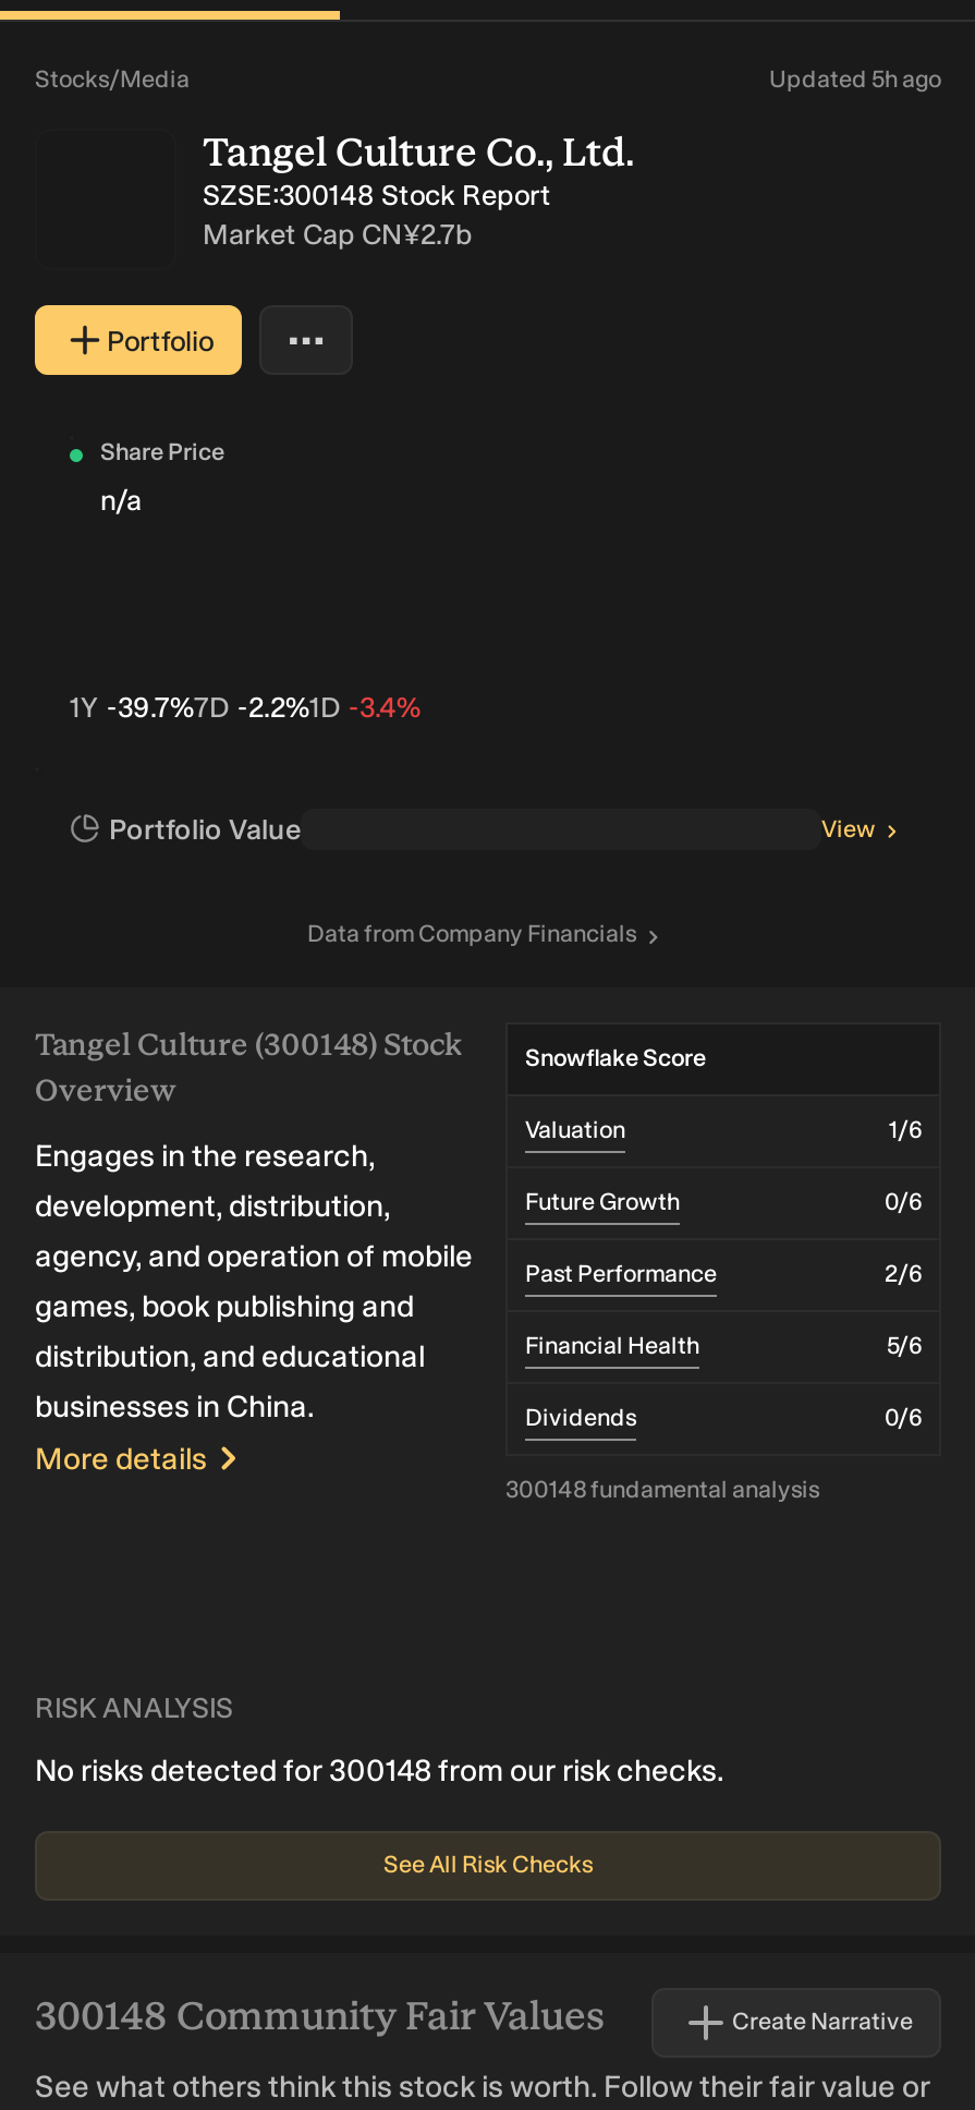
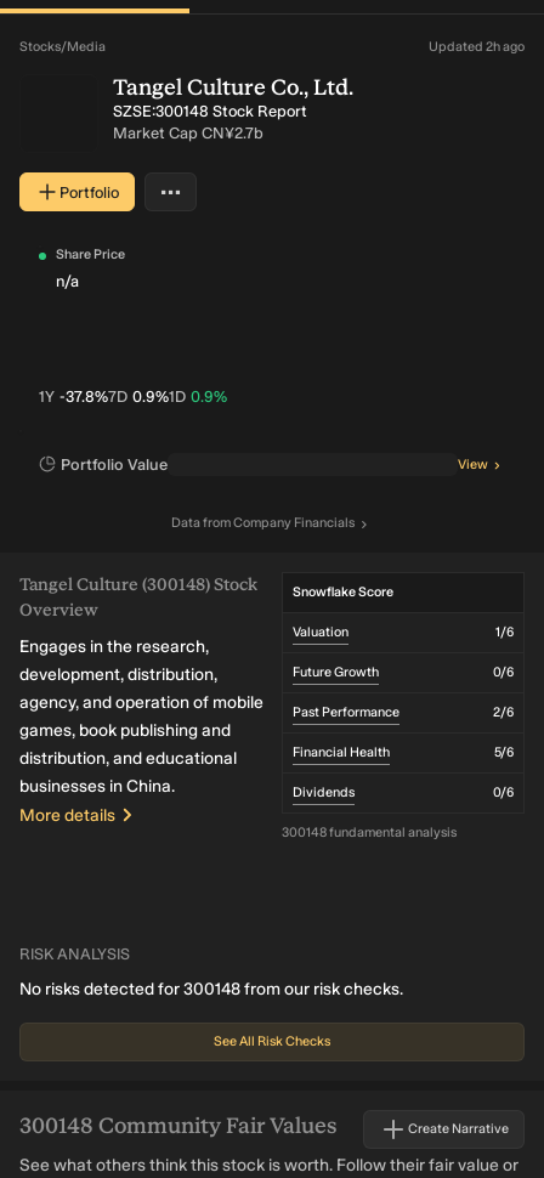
[769,65,941,94] Updated 5h ago -> [429,39,525,55] Updated 2h ago
[70,691,421,724] 1Y -39.7%7D -2.2%1D -3.4% -> [39,387,227,406] 1Y -37.8%7D 0.9%1D 0.9%

